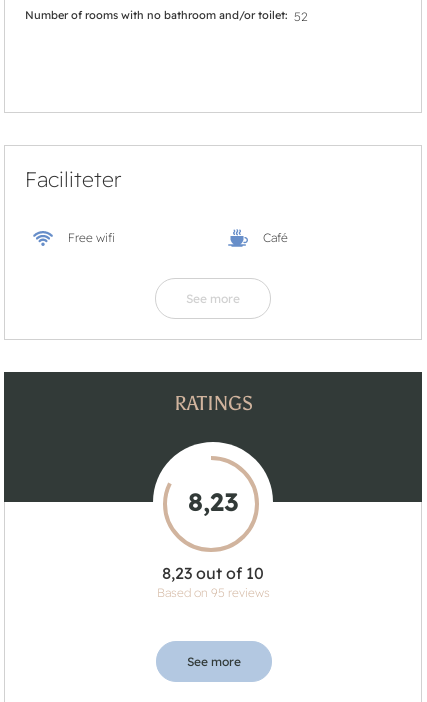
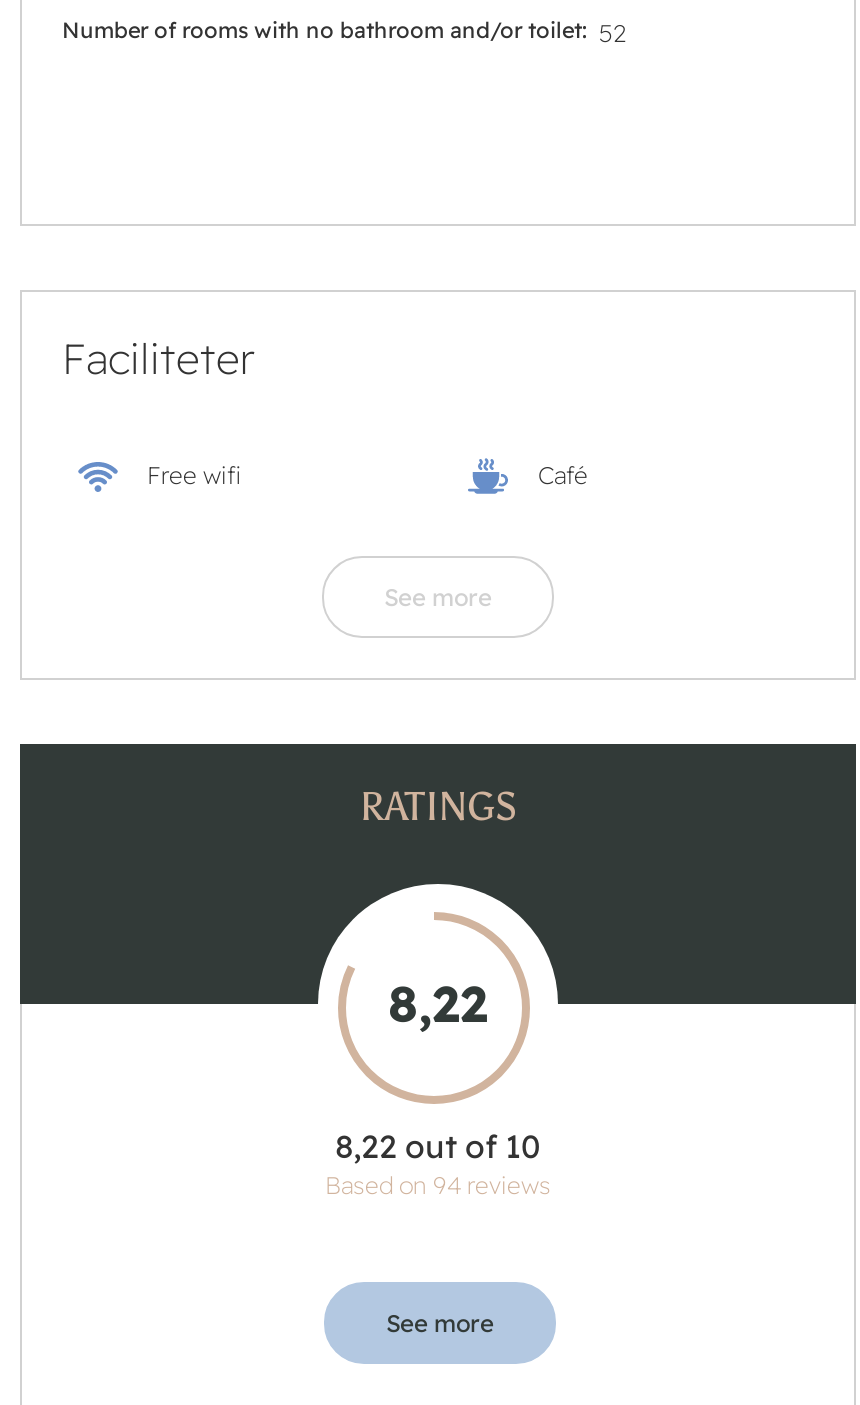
[187,486,238,517] 8,23 -> [388,972,488,1034] 8,22
[162,563,264,583] 8,23 out of 10 -> [335,1126,541,1166] 8,22 out of 10
[156,585,269,600] Based on 95 reviews -> [325,1170,551,1200] Based on 94 reviews

